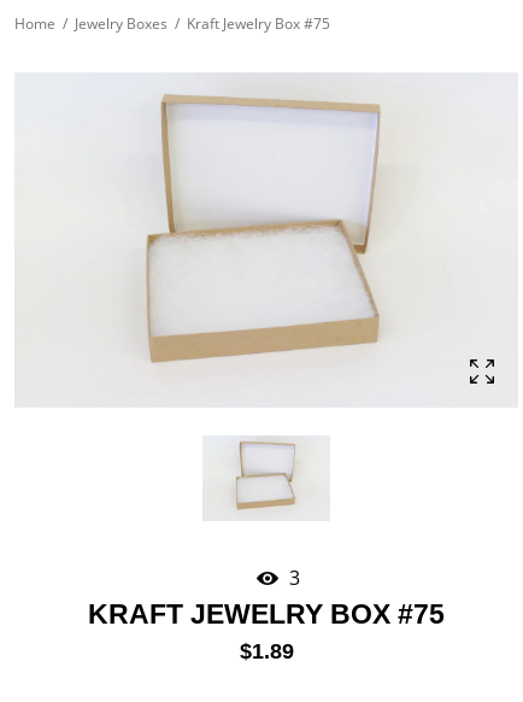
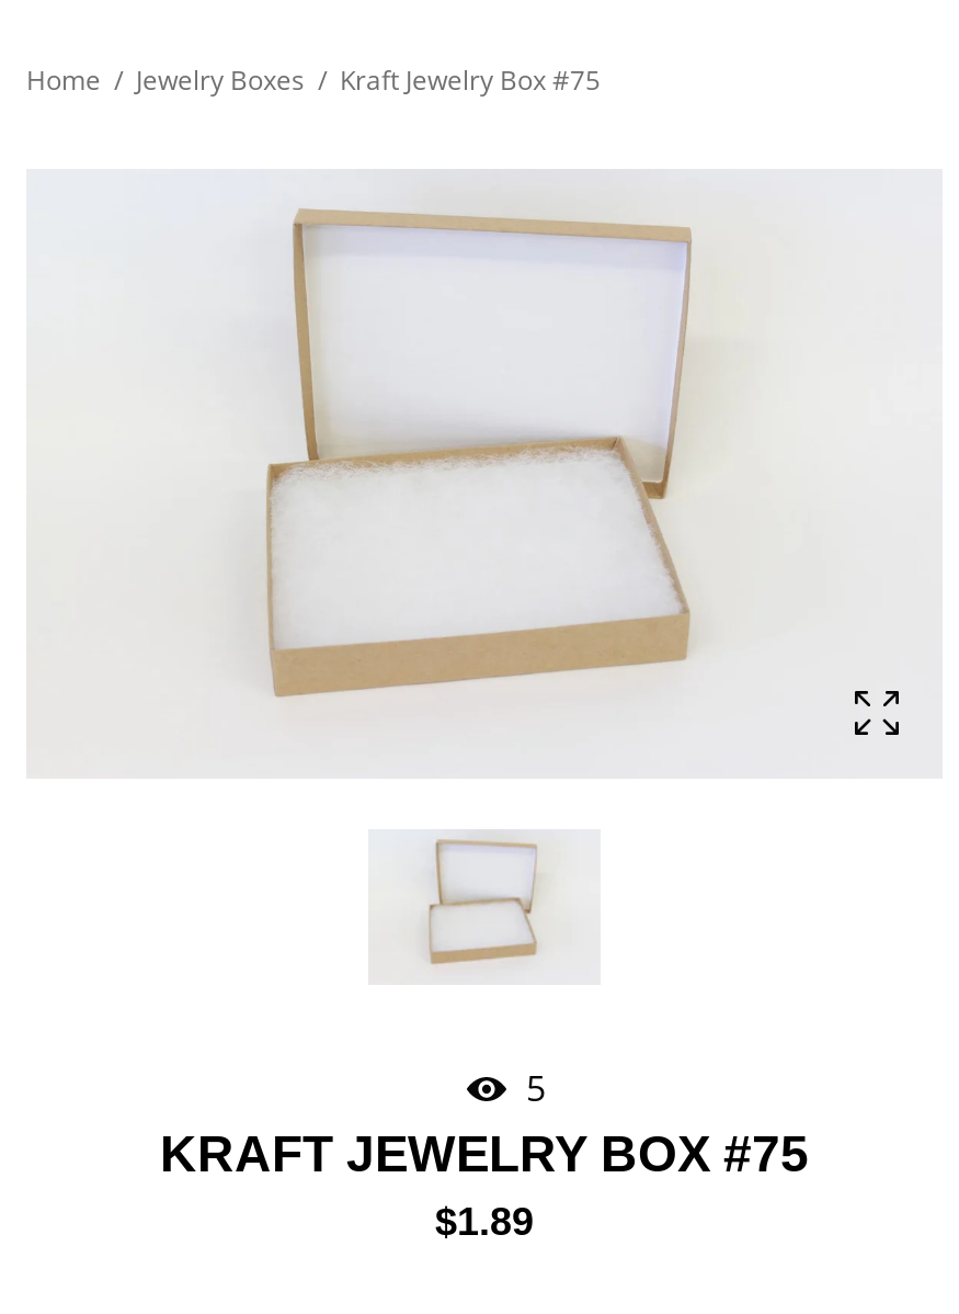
[289,564,300,591] 3 -> [526,1064,546,1112] 5

